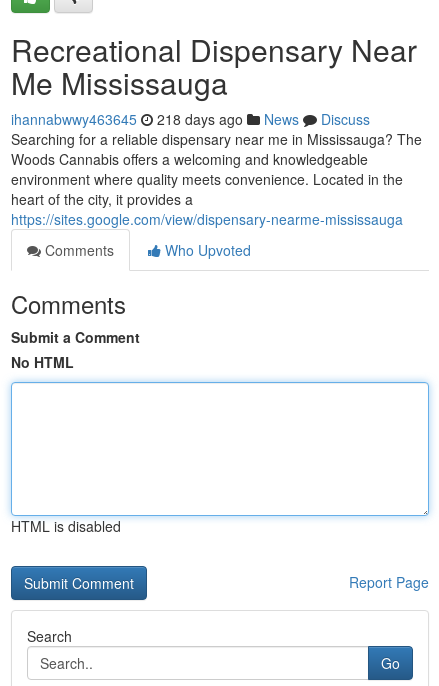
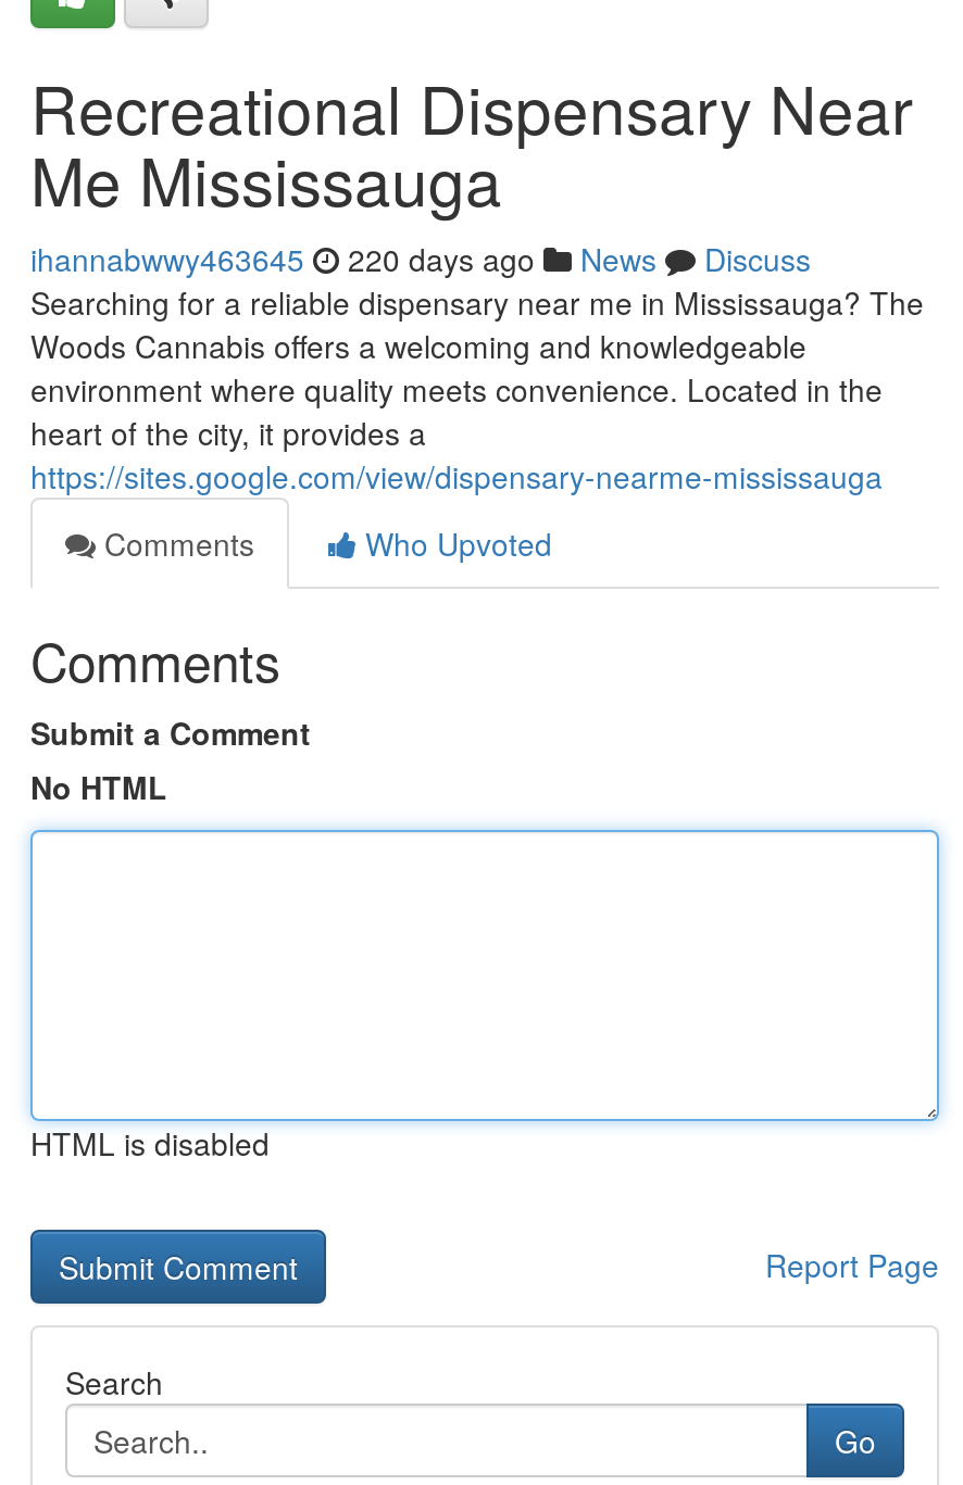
[11,109,370,129] ihannabwwy463645 218 days ago News Discuss -> [30,237,811,280] ihannabwwy463645 220 days ago News Discuss

